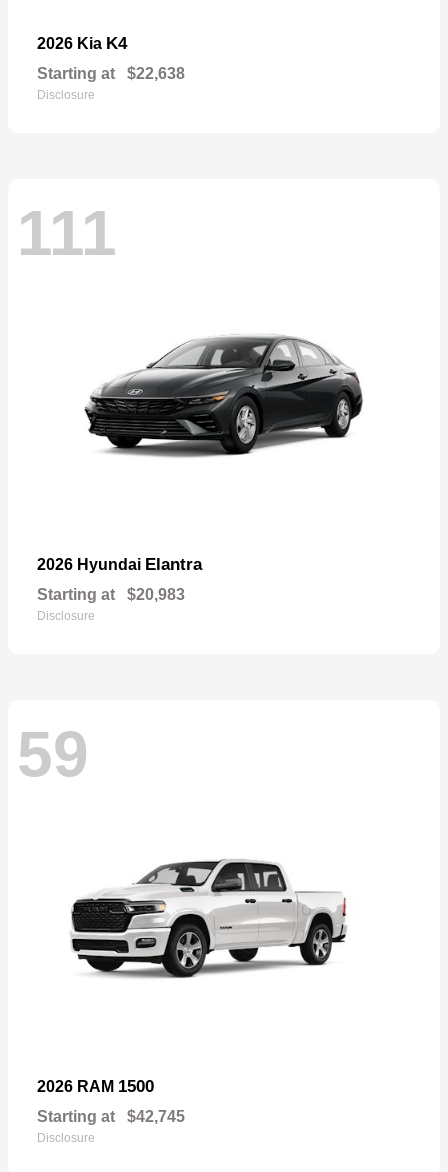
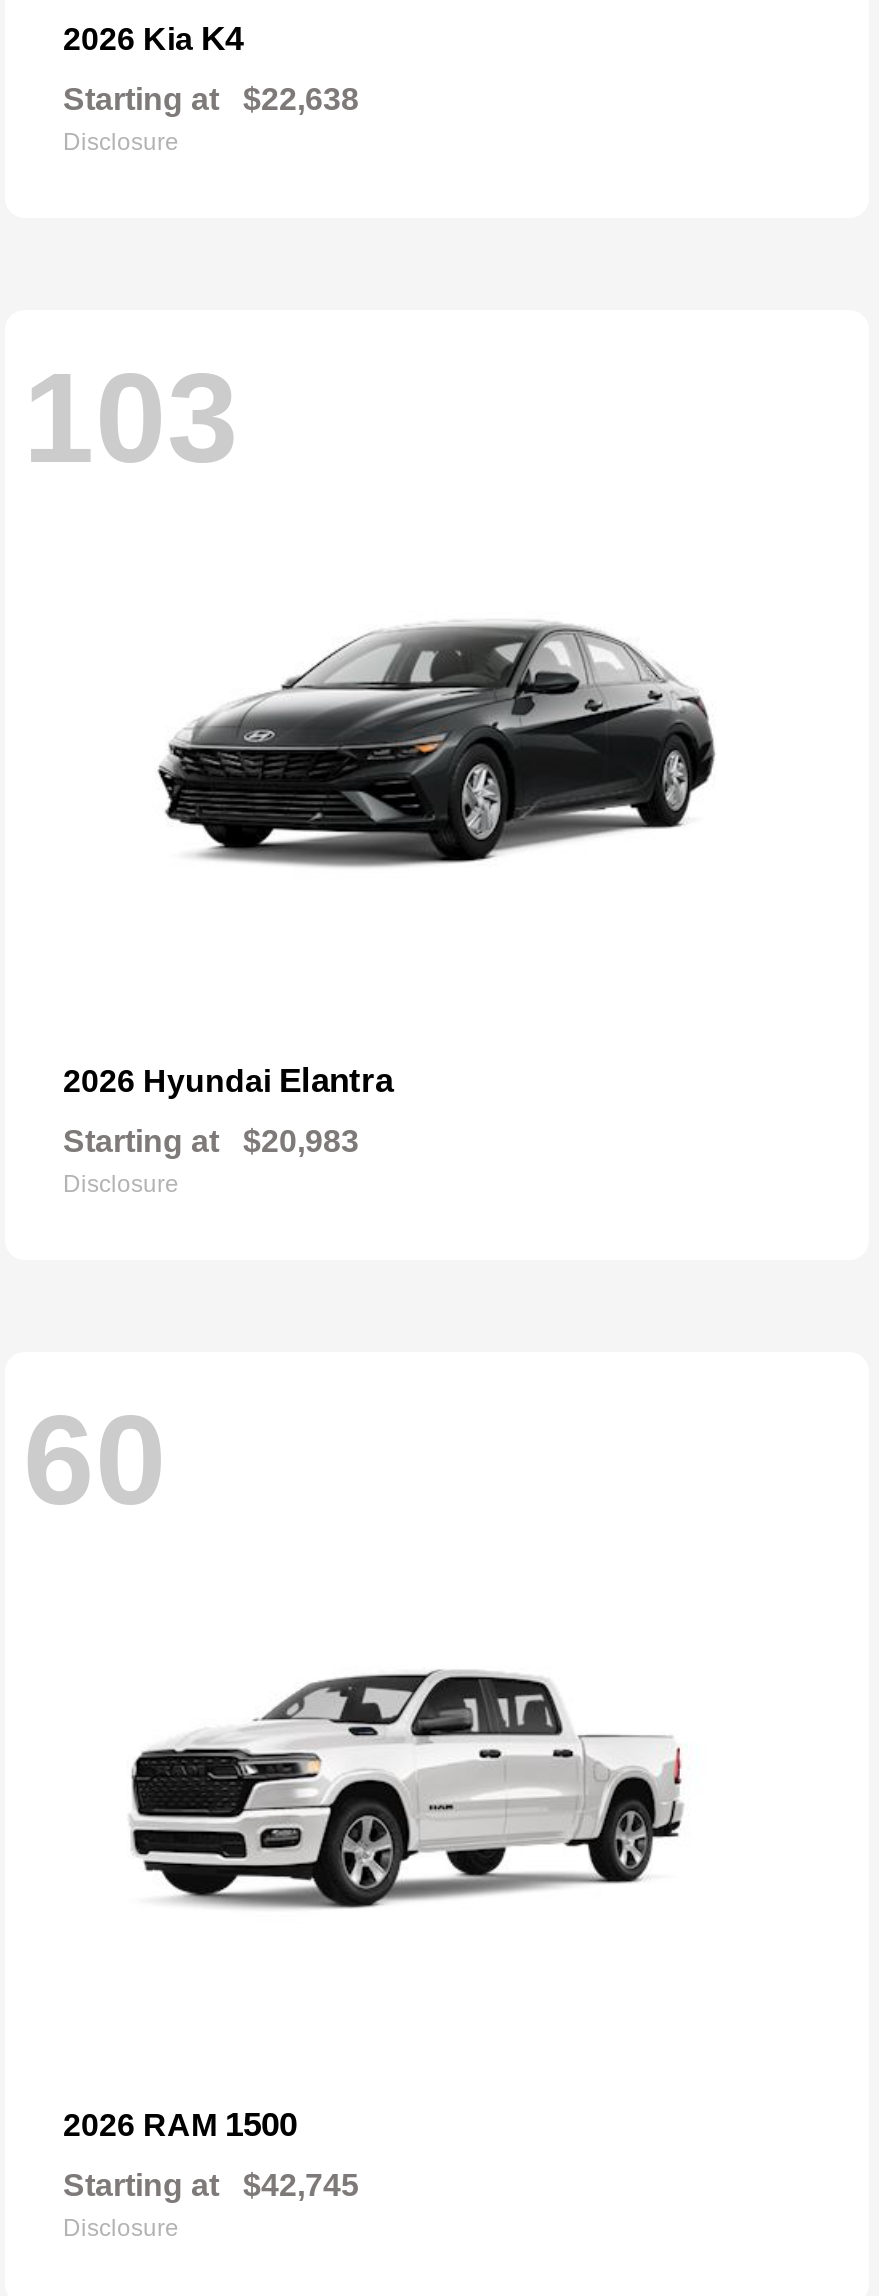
[17,196,117,268] 111 -> [23,345,239,489] 103
[17,718,89,790] 59 -> [23,1388,167,1532] 60

